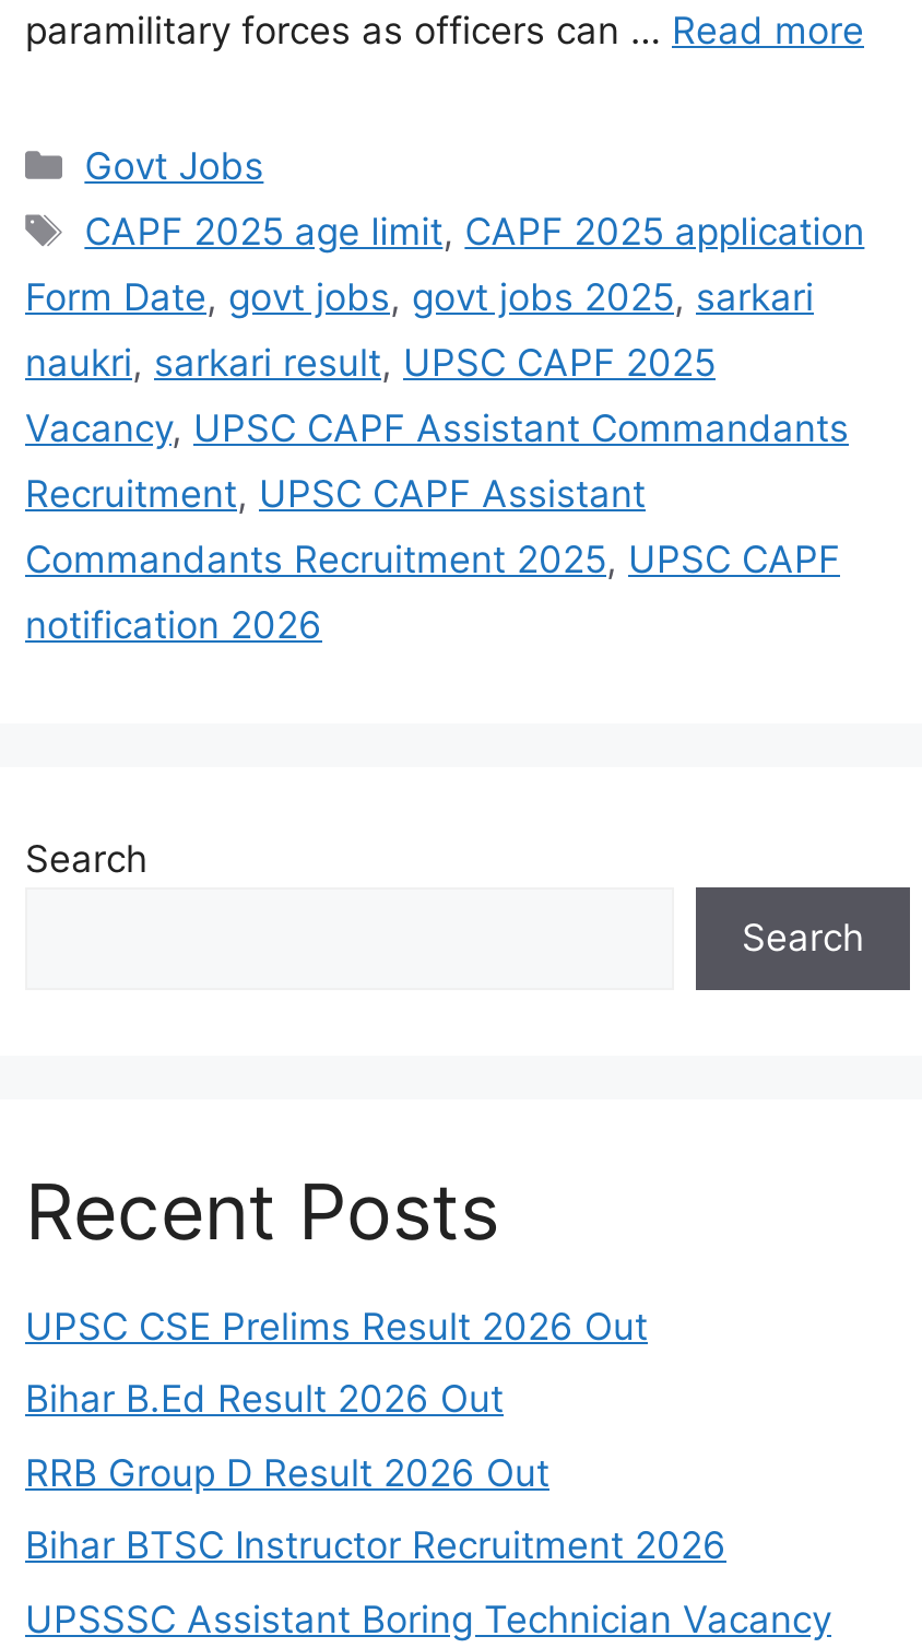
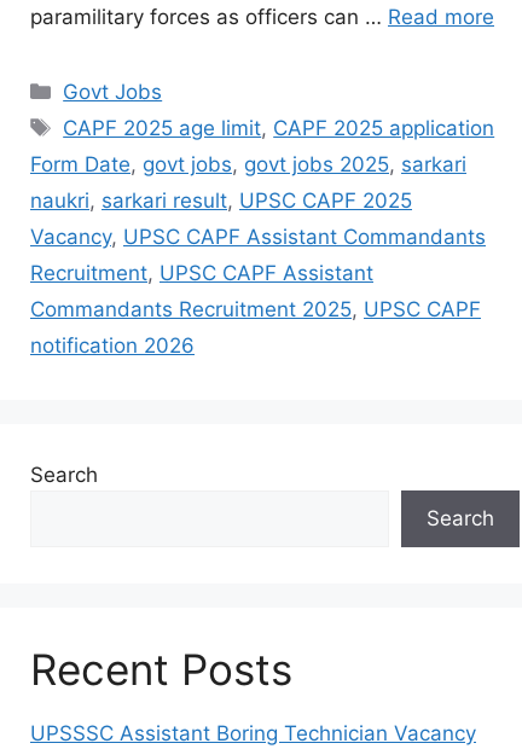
[25,1304,726,1567] UPSC CSE Prelims Result 2026 Out | Bihar B.Ed Result 2026 Out | RRB Group D Result 2026 Out | Bihar BTSC Instructor Recruitment 2026 -> none

